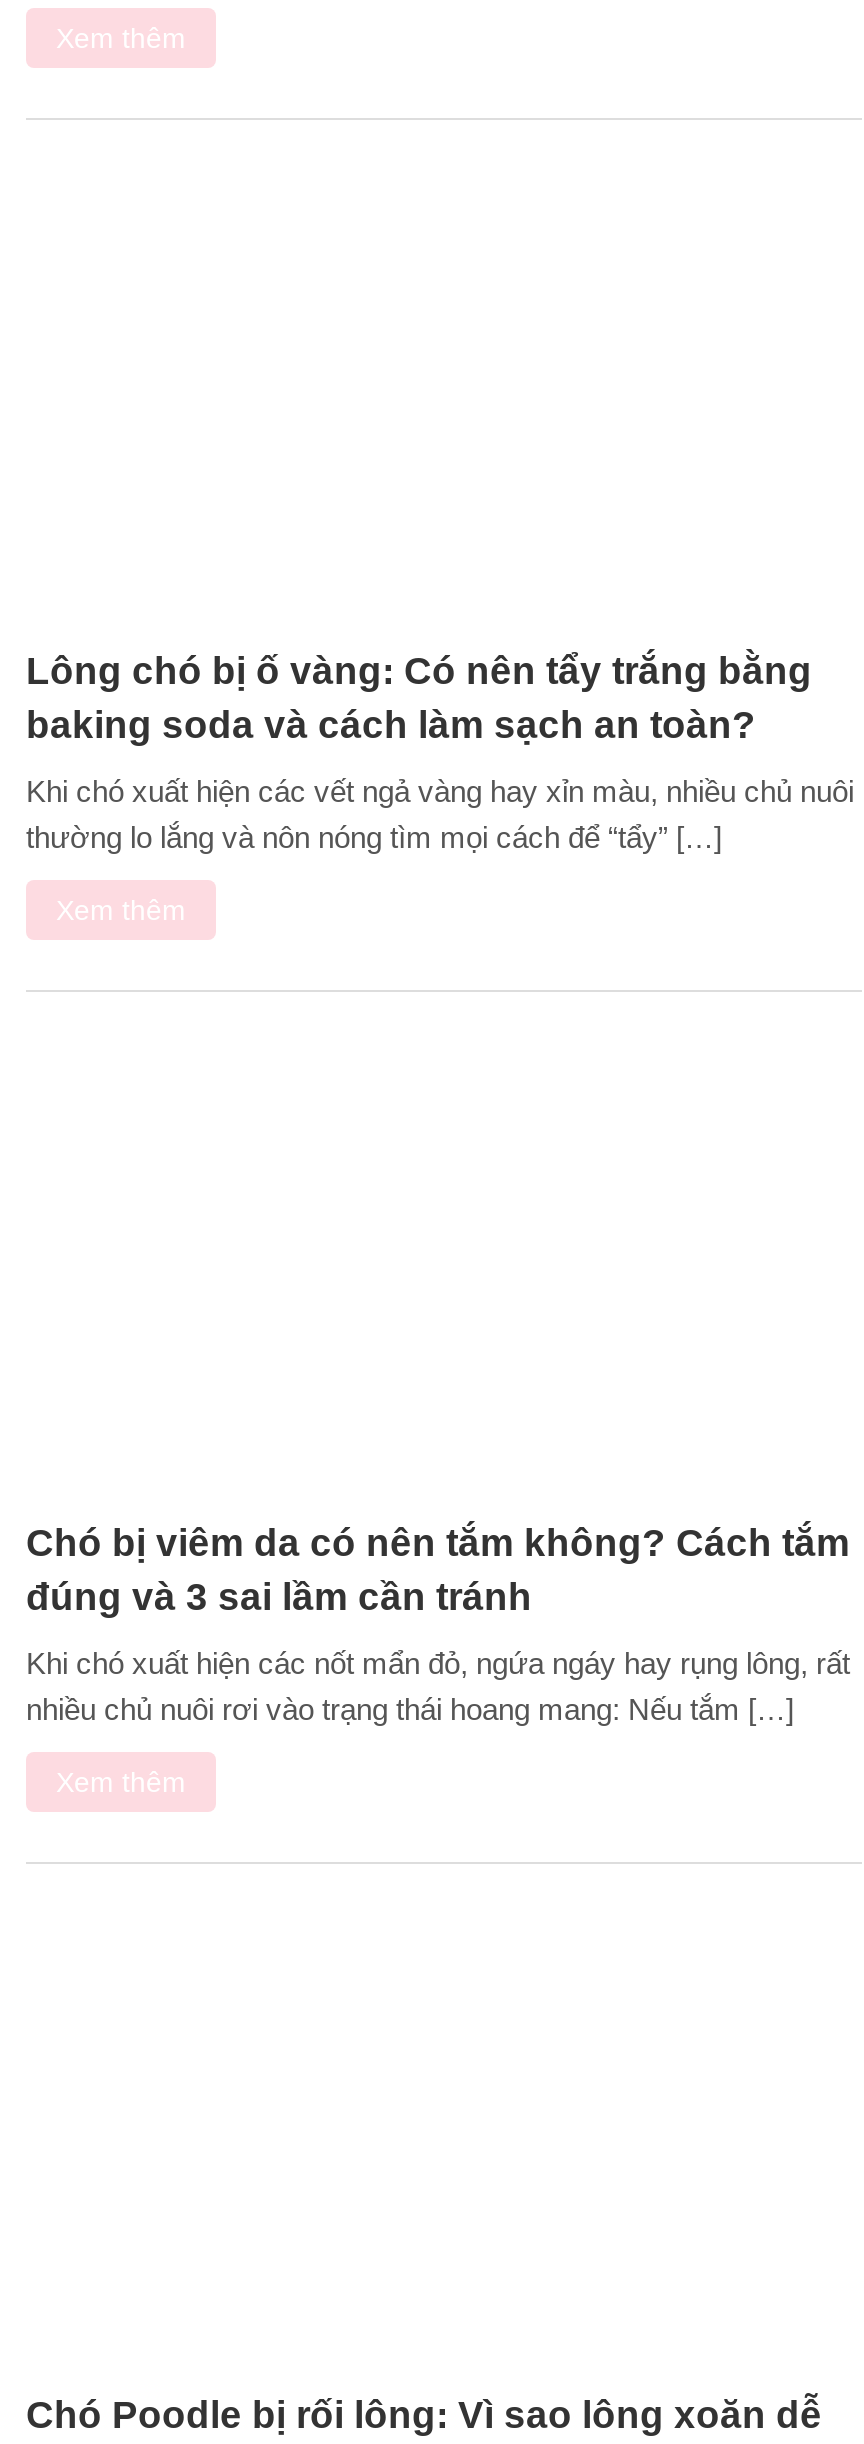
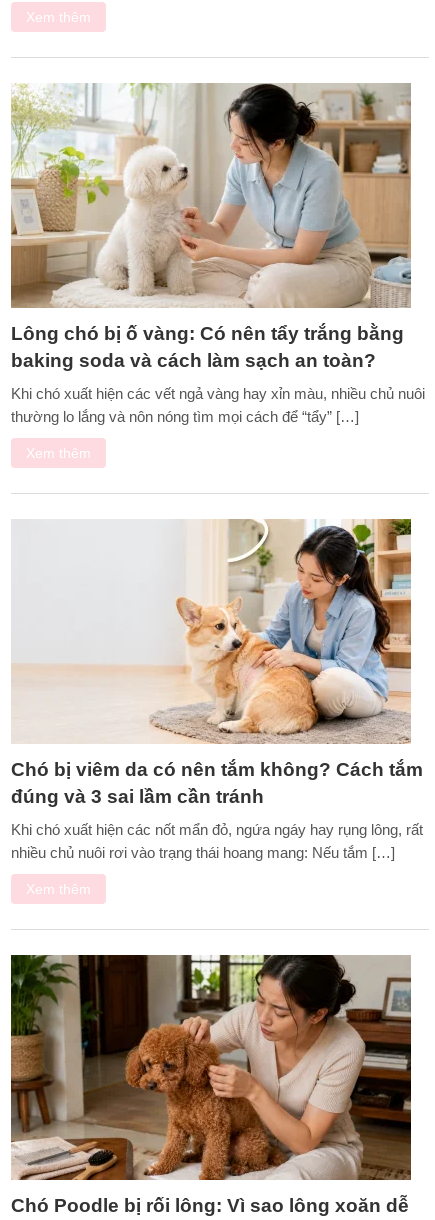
none -> [10,82,412,309] [image]
none -> [11,518,412,745] [image]
none -> [10,954,412,1181] [image]

